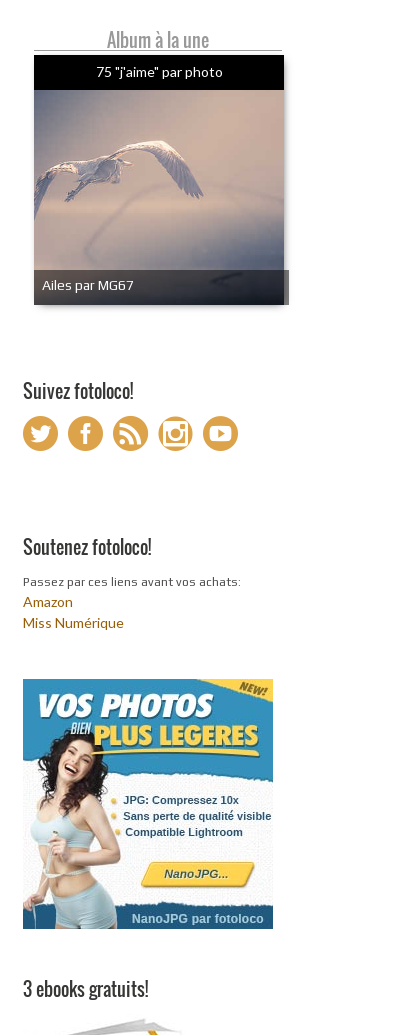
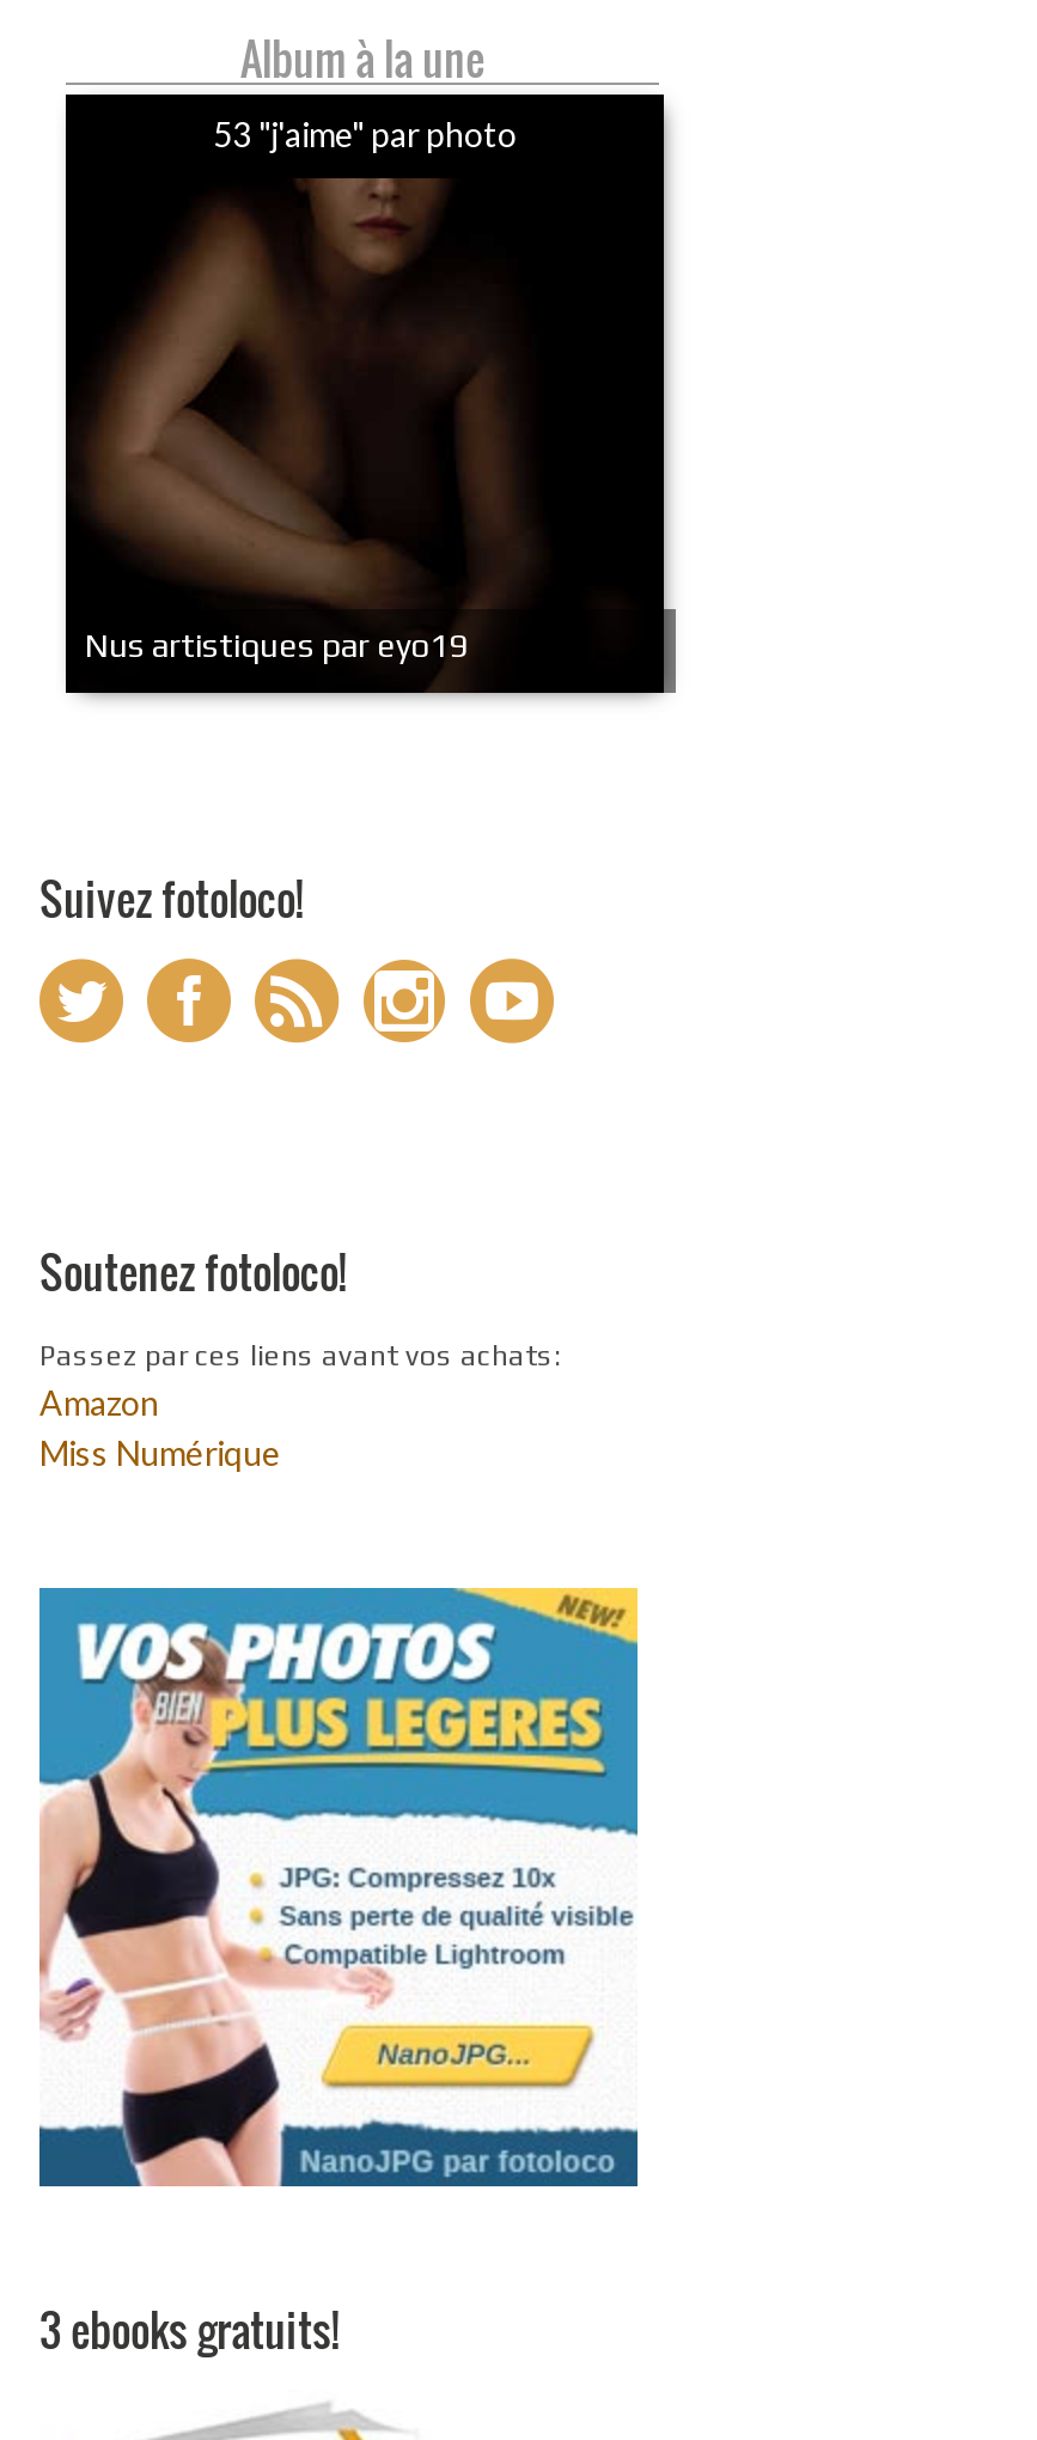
[95,63,222,80] 75 "j'aime" par photo -> [213,113,517,154] 53 "j'aime" par photo
[33,89,285,305] [image] | Ailes par MG67 -> [63,178,666,690] [image] | Nus artistiques par eyo19
[23,699,170,930] [image] -> [37,1636,394,2189] [image]

